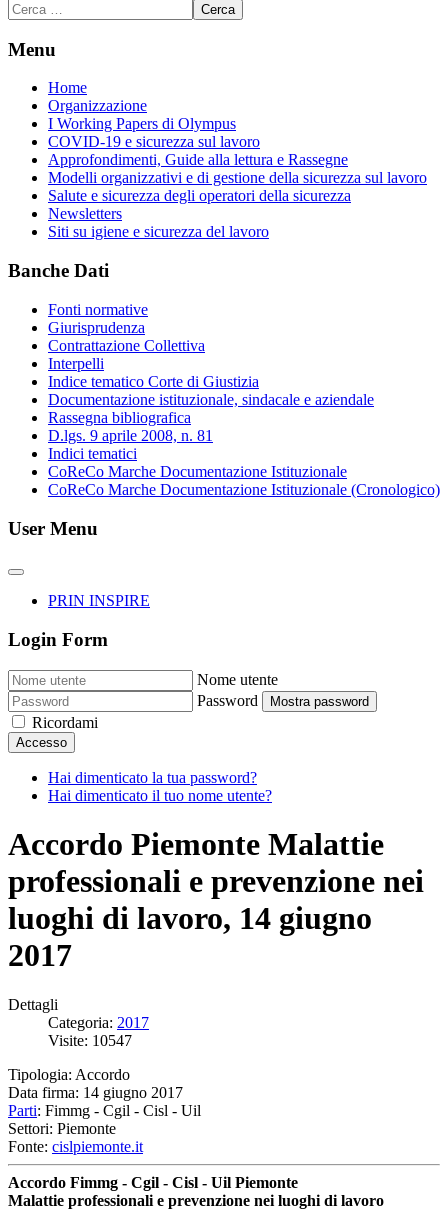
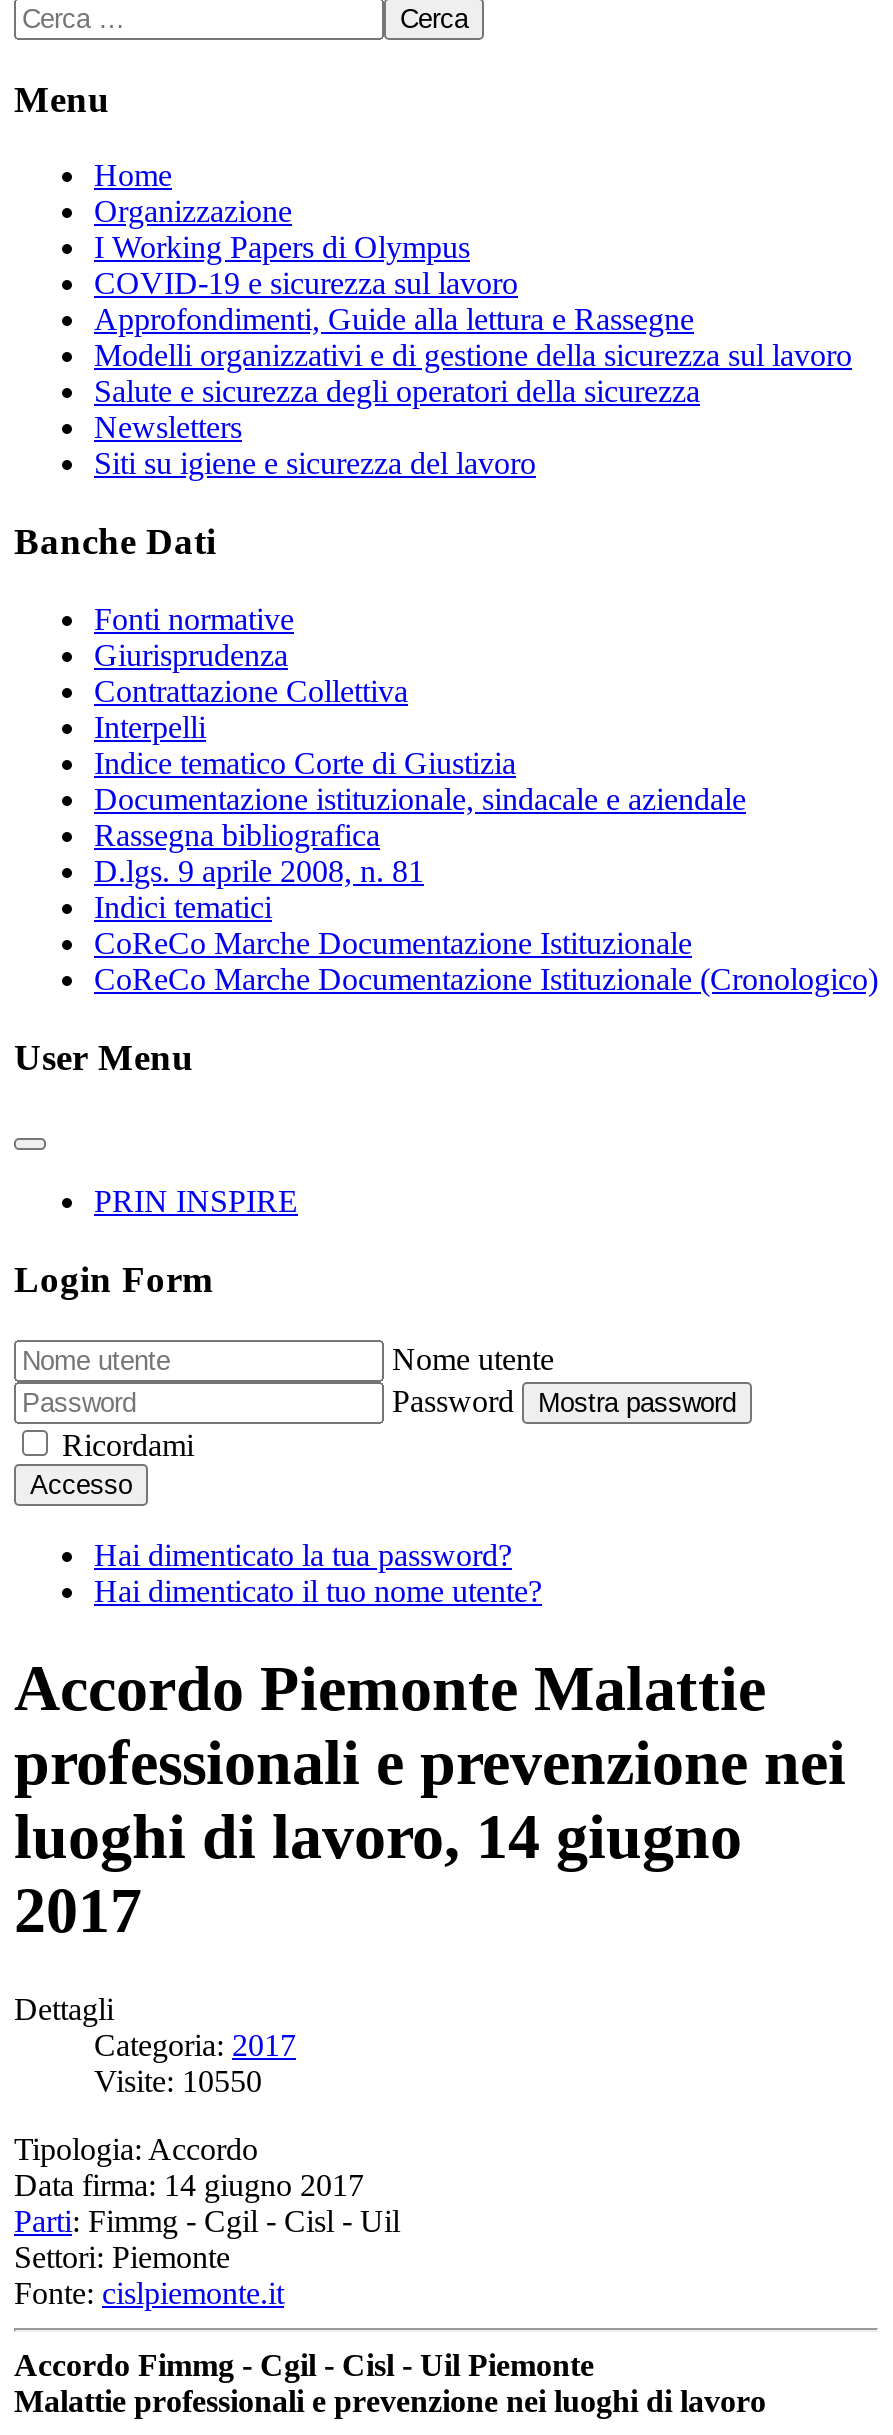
[48,1032,132,1049] Visite: 10547 -> [94,2063,262,2097] Visite: 10550

